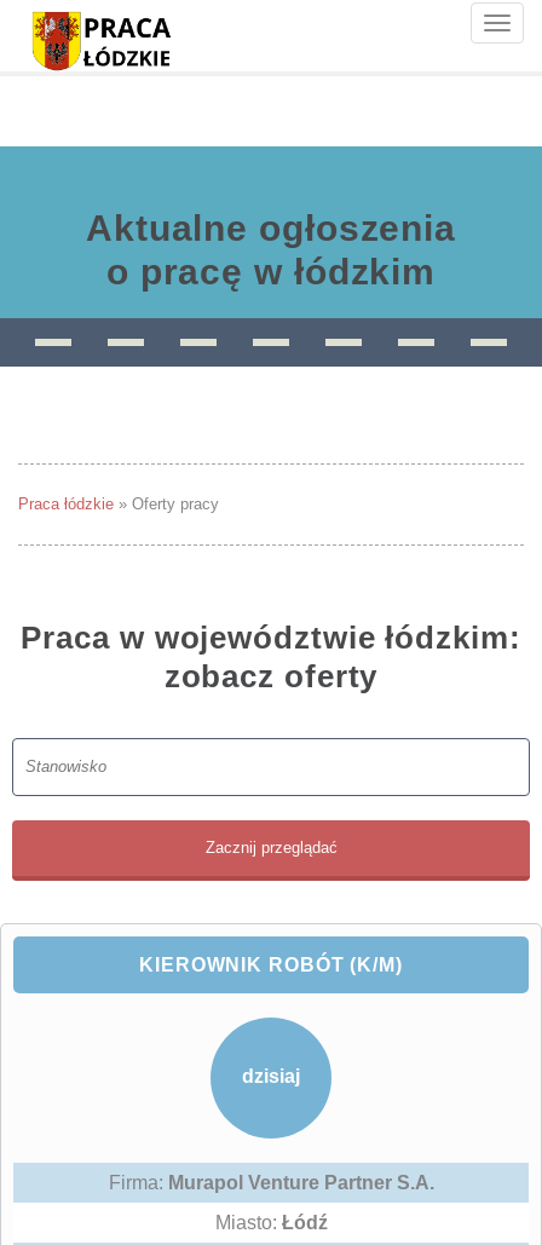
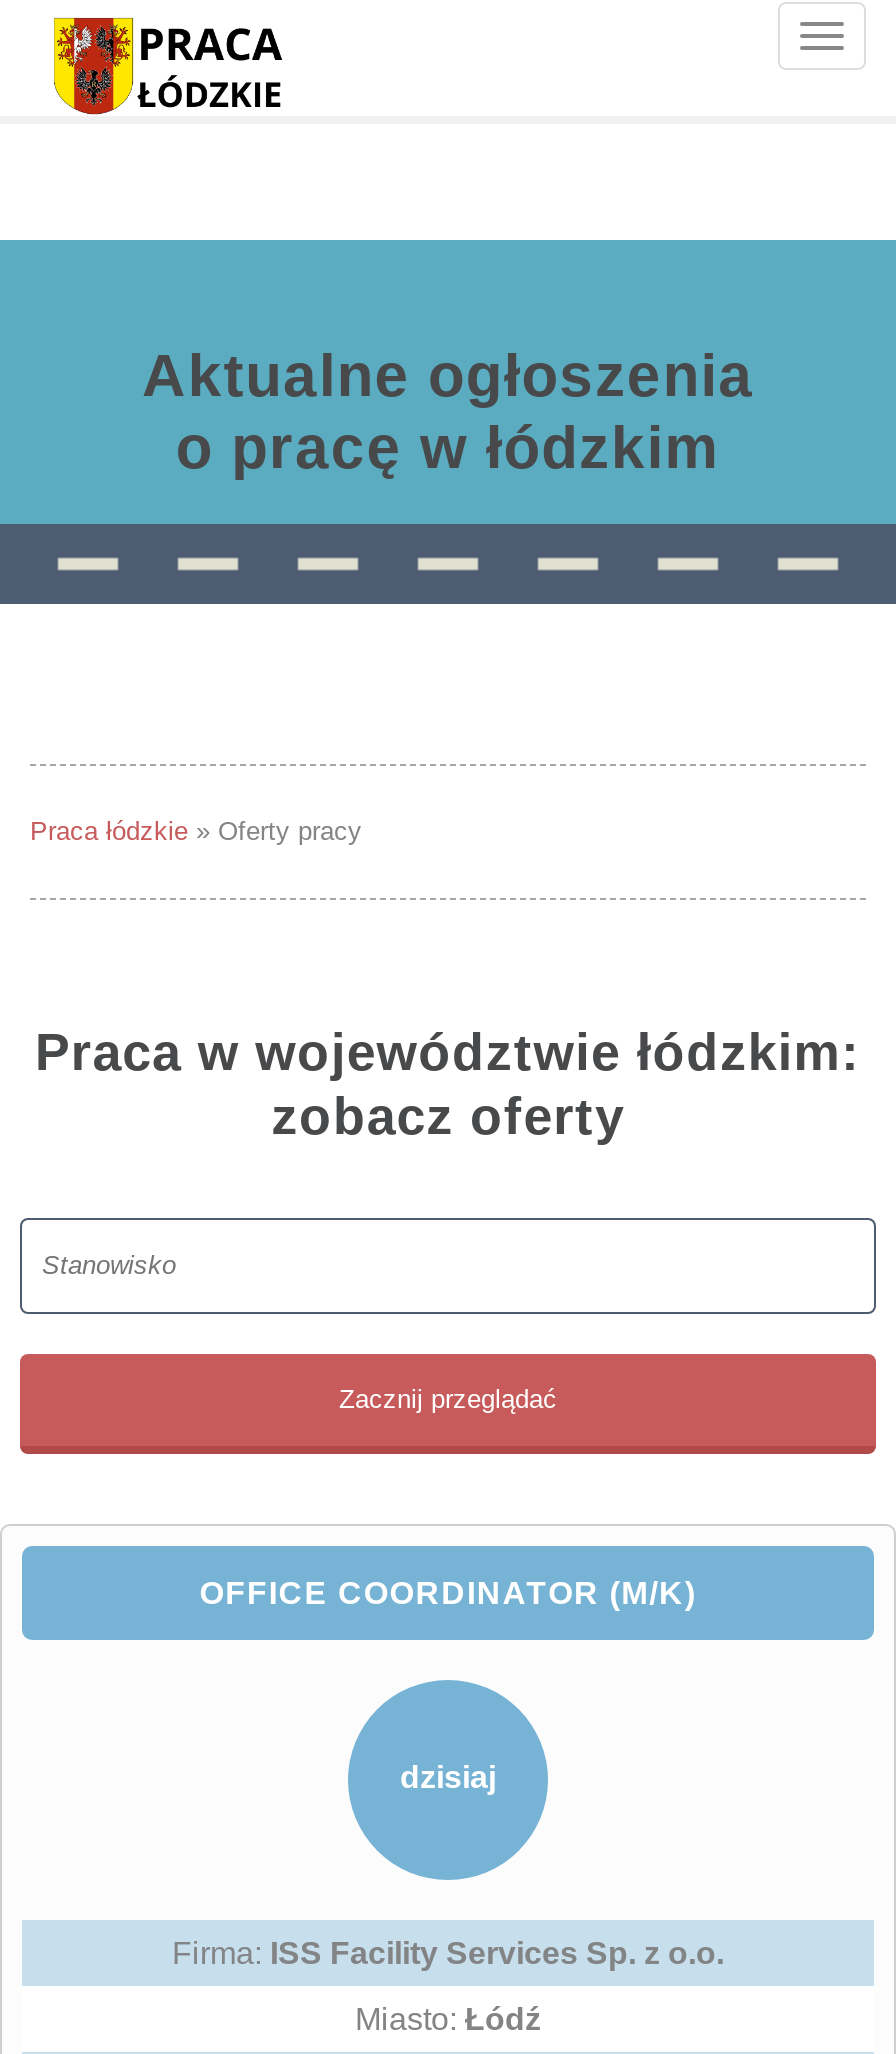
[139,955,403,975] KIEROWNIK ROBÓT (K/M) -> [199,1576,697,1610] OFFICE COORDINATOR (M/K)
[108,1172,434,1193] Firma: Murapol Venture Partner S.A. -> [172,1936,724,1970] Firma: ISS Facility Services Sp. z o.o.

